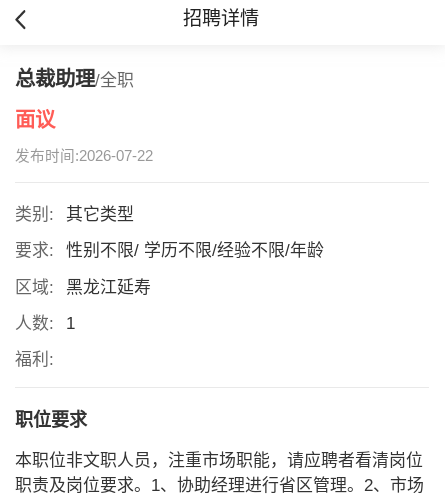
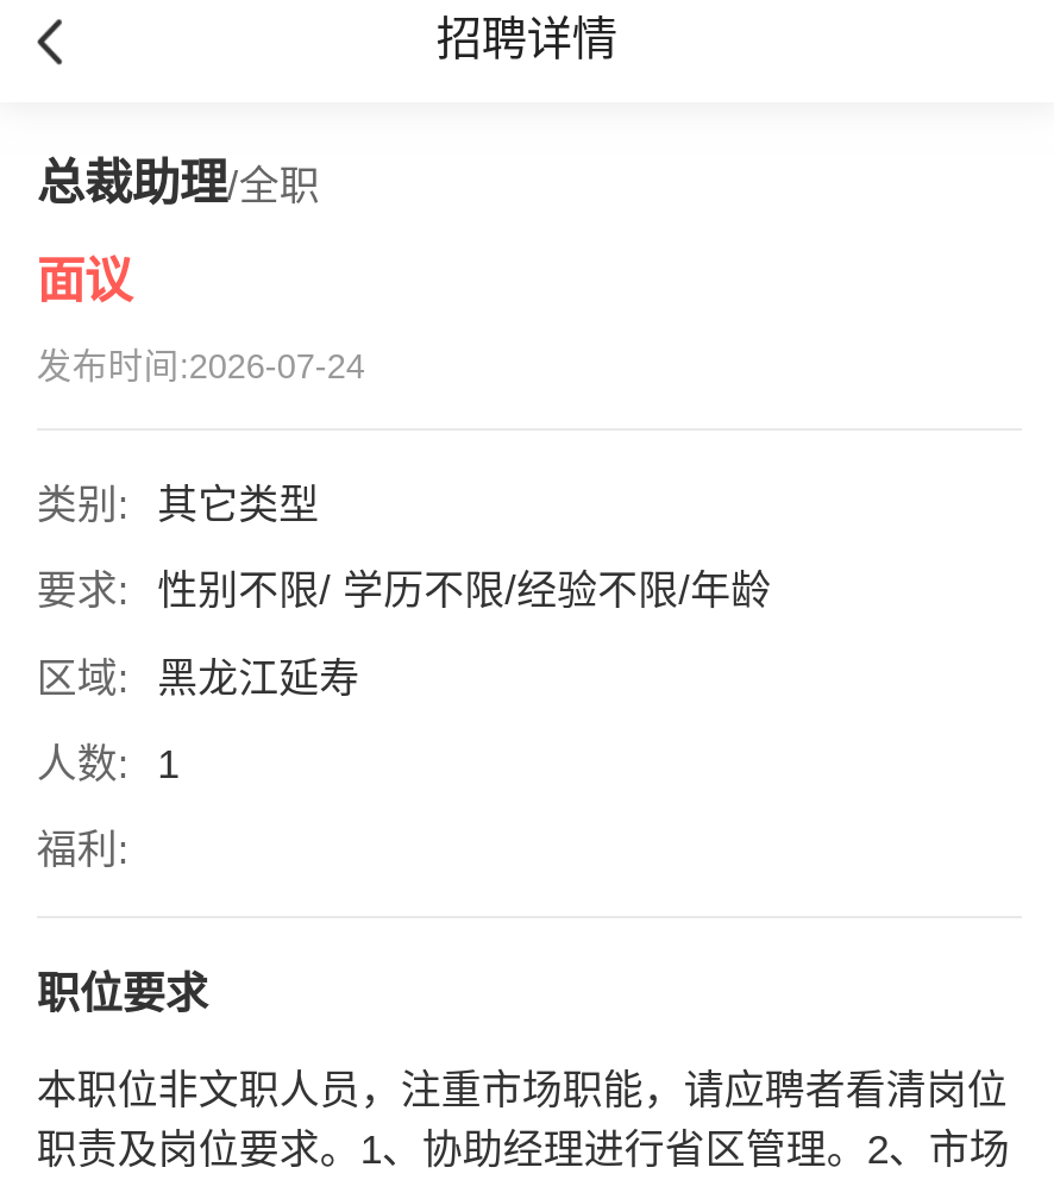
[15,148,153,164] 发布时间:2026-07-22 -> [37,348,365,386] 发布时间:2026-07-24

